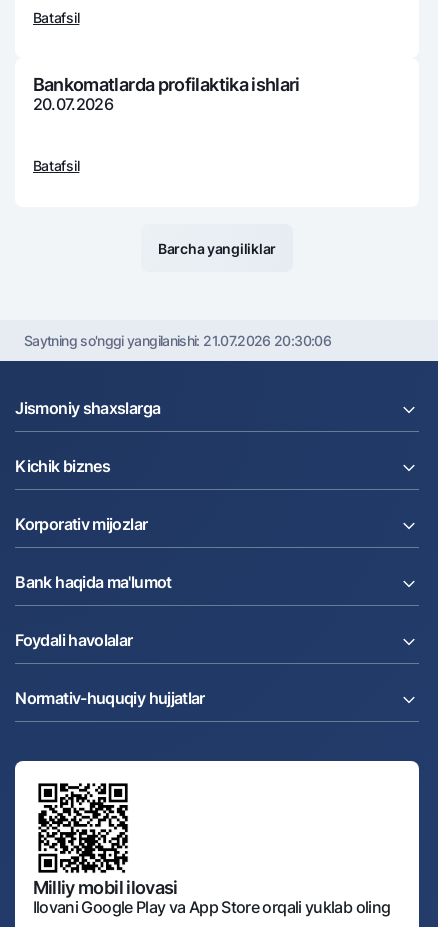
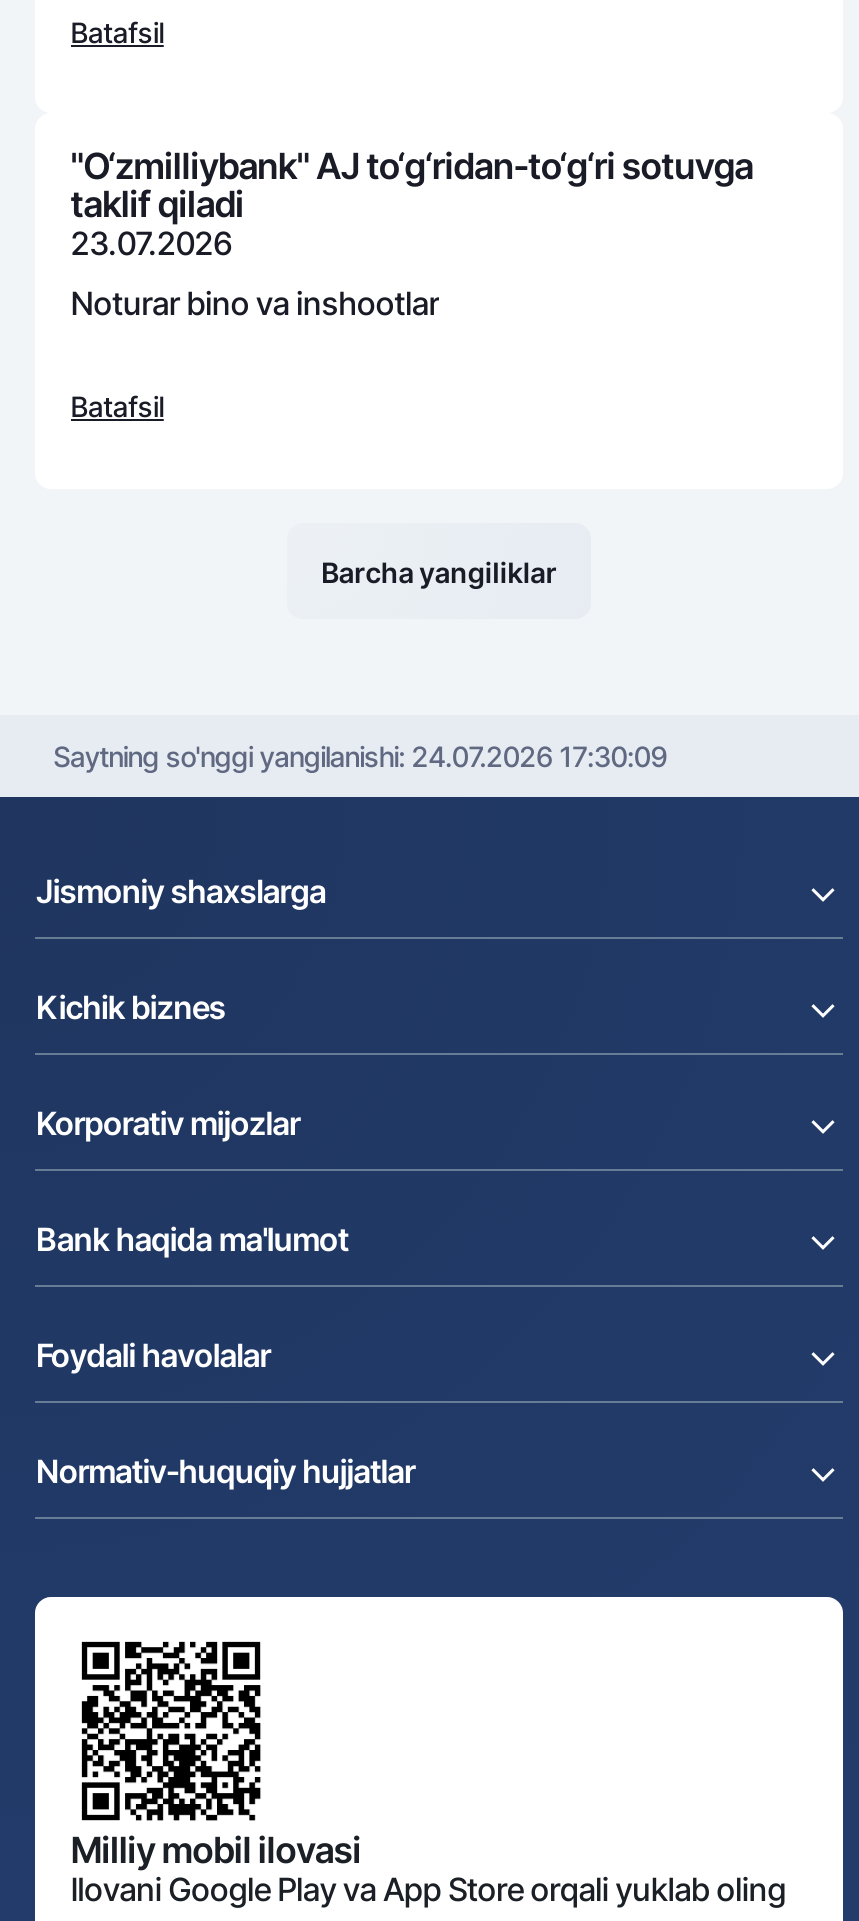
[33,74,300,114] Bankomatlarda profilaktika ishlari | 20.07.2026 -> [70,146,753,324] "O‘zmilliybank" AJ to‘g‘ridan-to‘g‘ri sotuvga | taklif qiladi | 23.07.2026 | Noturar bino va inshootlar
[24,332,331,349] Saytning so'nggi yangilanishi: 21.07.2026 20:30:06 -> [53,739,667,773] Saytning so'nggi yangilanishi: 24.07.2026 17:30:09

